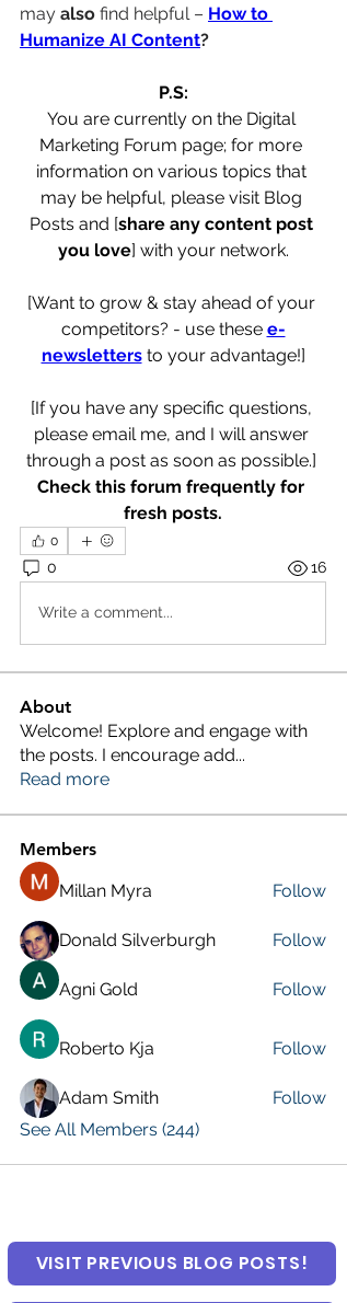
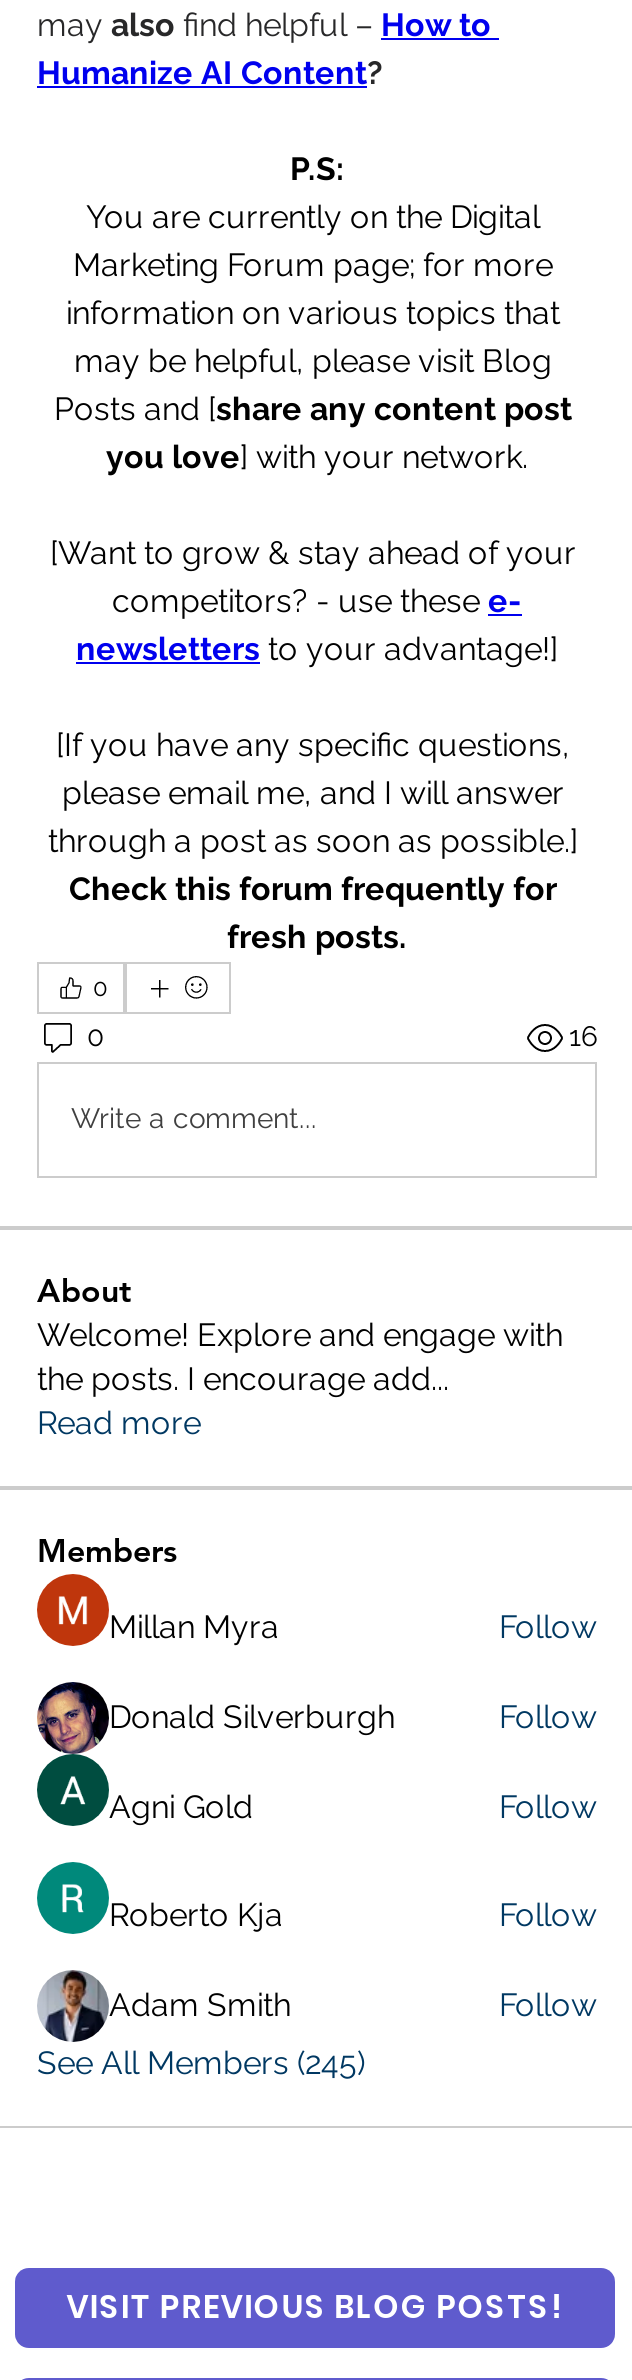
[20,1119,199,1140] See All Members (244) -> [37,2044,365,2082] See All Members (245)

